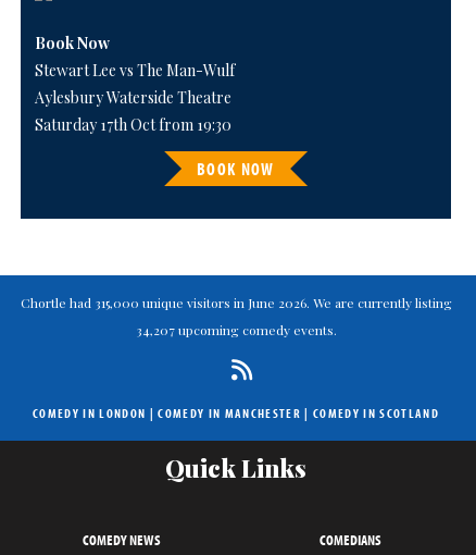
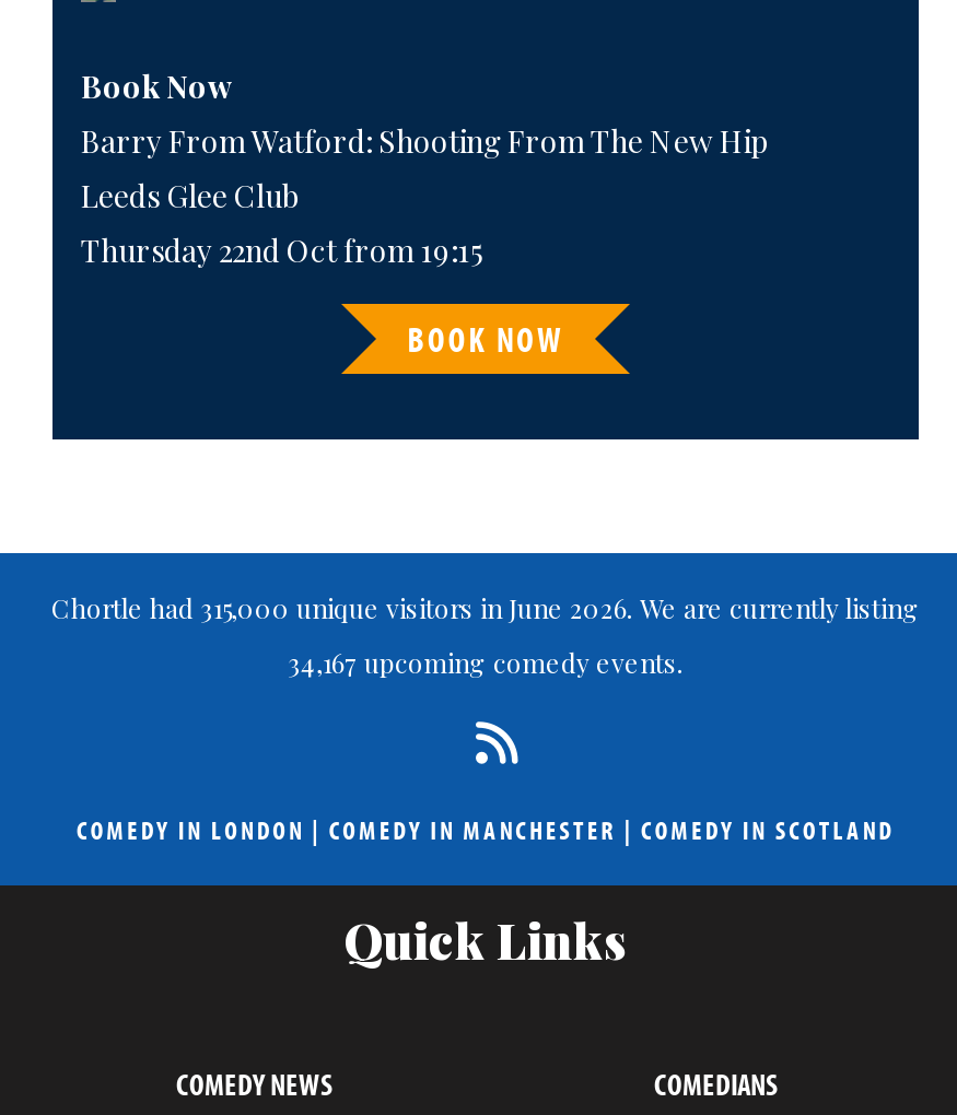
[35,60,235,135] Stewart Lee vs The Man-Wulf | Aylesbury Waterside Theatre | Saturday 17th Oct from 19:30 -> [81,121,770,272] Barry From Watford: Shooting From The New Hip | Leeds Glee Club | Thursday 22nd Oct from 19:15
[135,321,336,338] 34,207 upcoming comedy events. -> [288,644,684,679] 34,167 upcoming comedy events.

